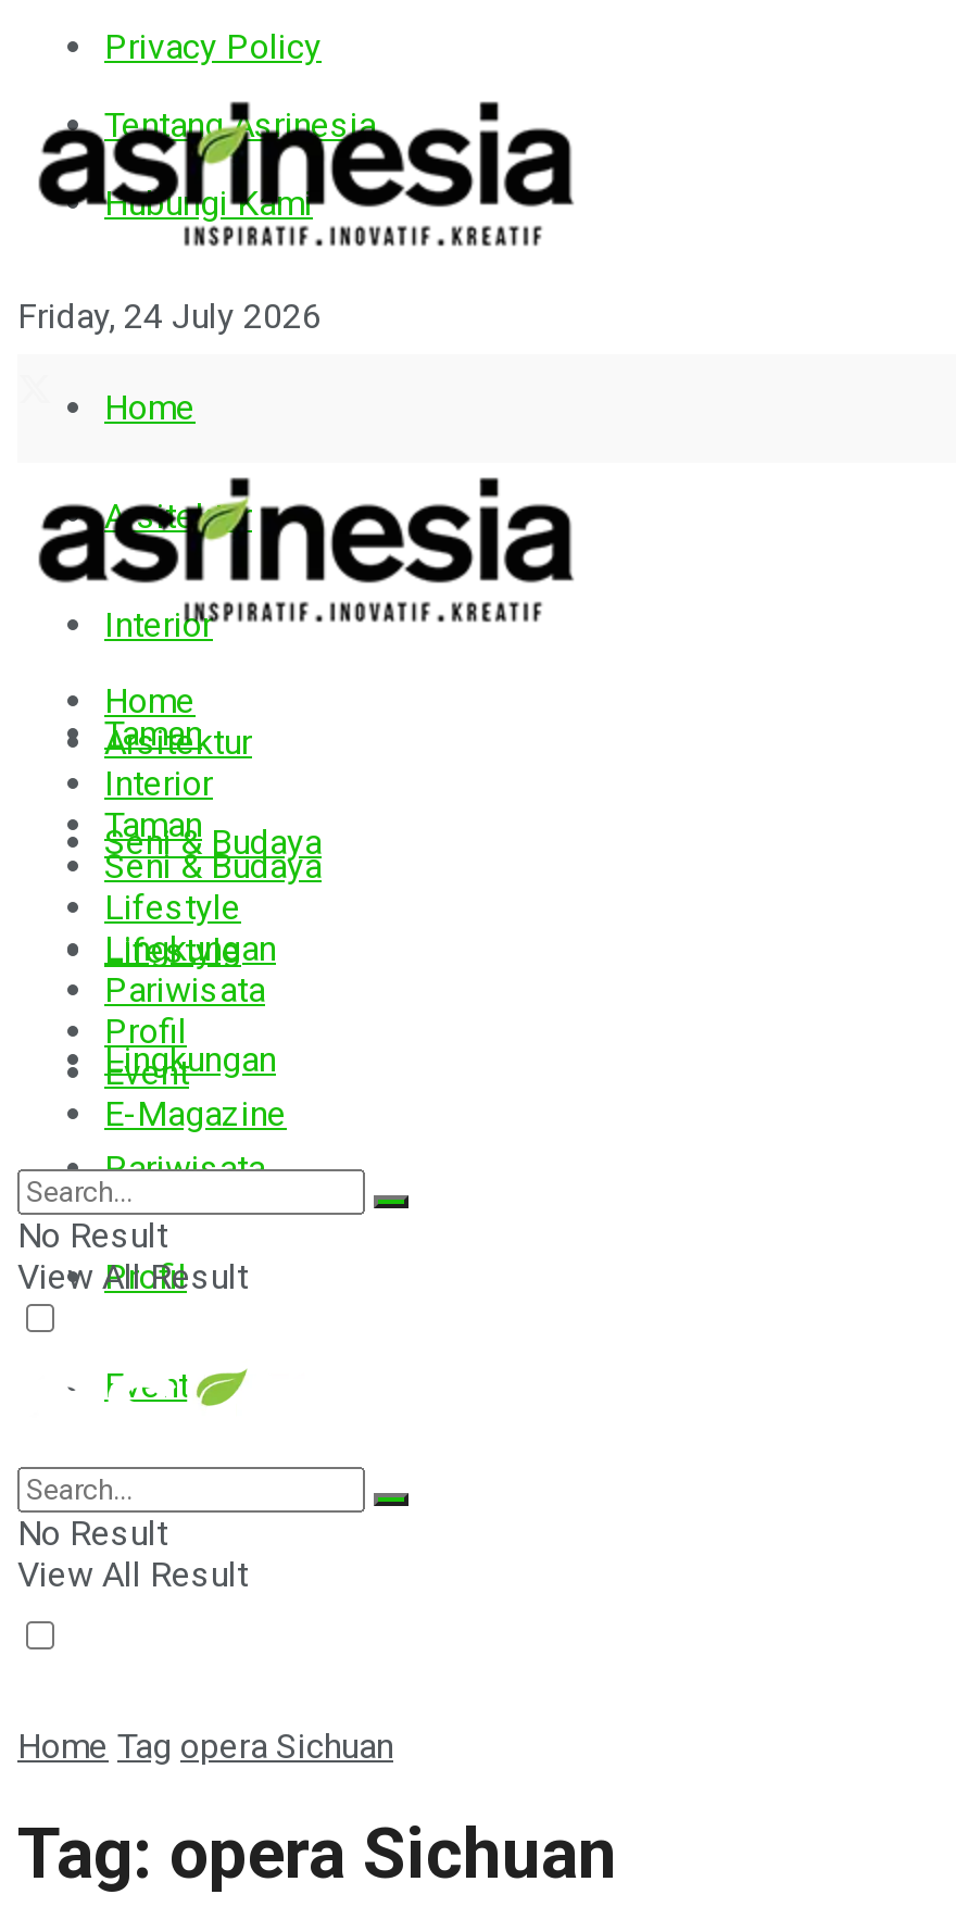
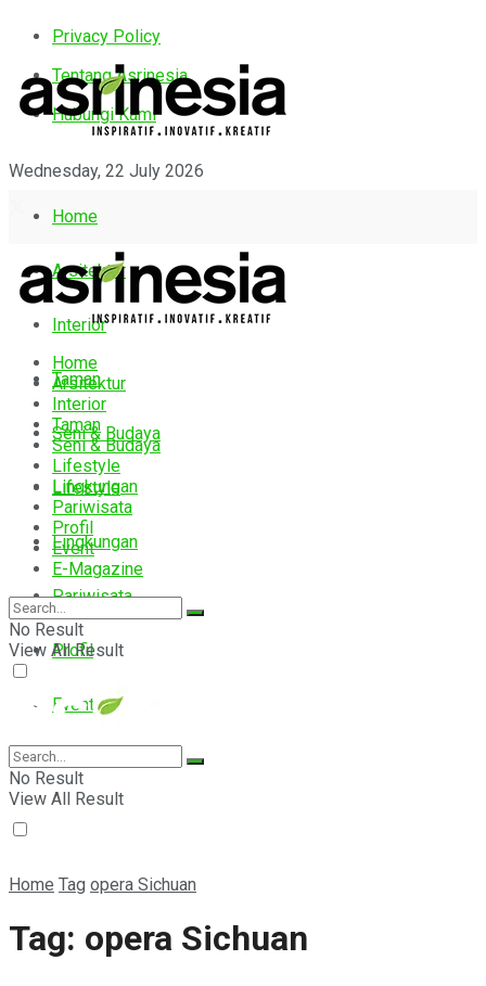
[17,296,322,337] Friday, 24 July 2026 -> [9,161,204,181] Wednesday, 22 July 2026

